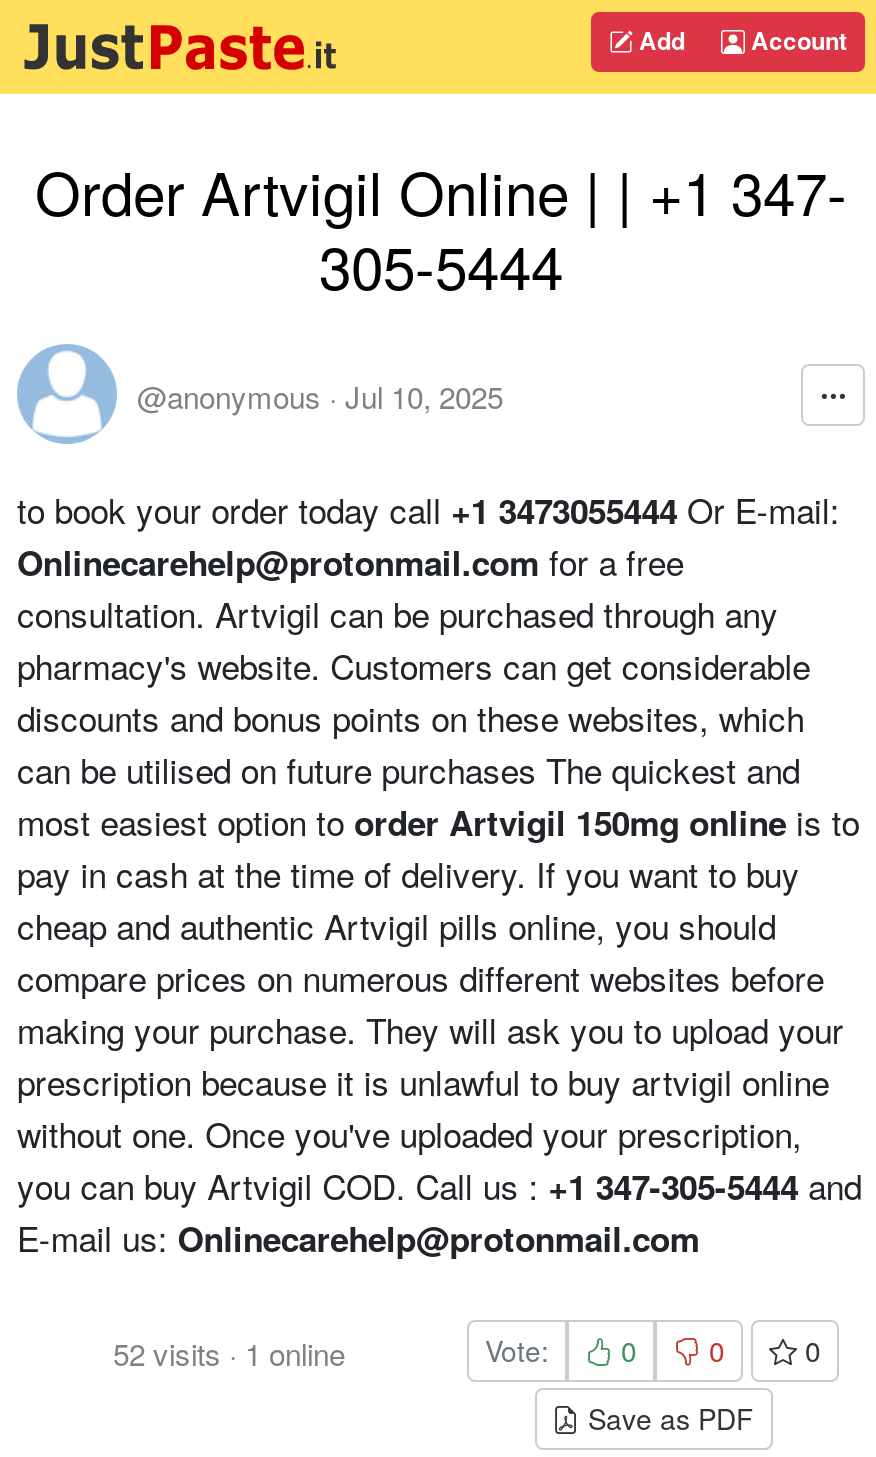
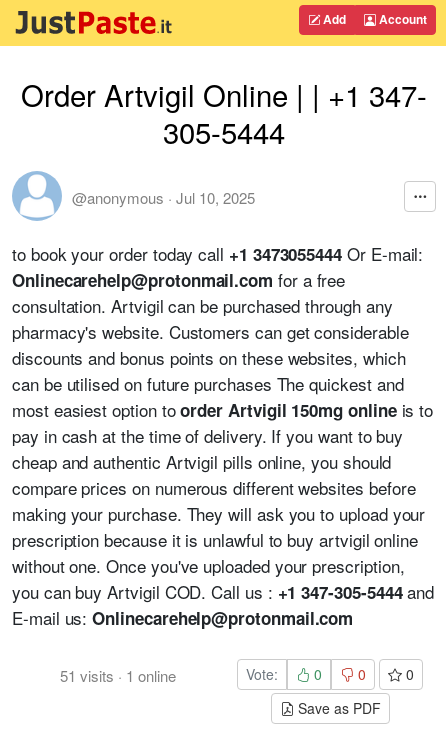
[113,1332,345,1374] 52 visits · 1 online -> [60,665,176,686] 51 visits · 1 online

